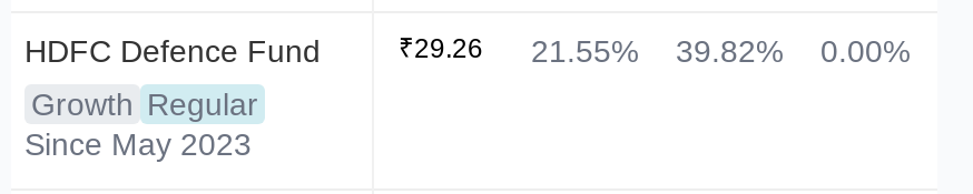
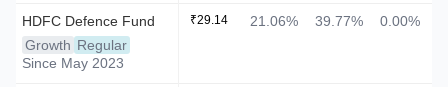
[399,33,483,64] ₹29.26 -> [190,13,228,27] ₹29.14
[531,33,638,69] 21.55% -> [249,13,297,29] 21.06%
[676,33,783,69] 39.82% -> [314,13,362,29] 39.77%

